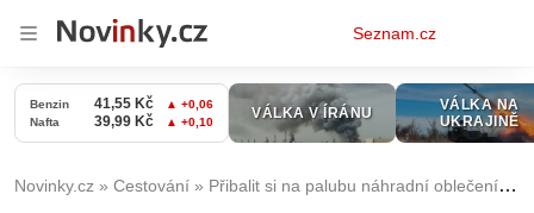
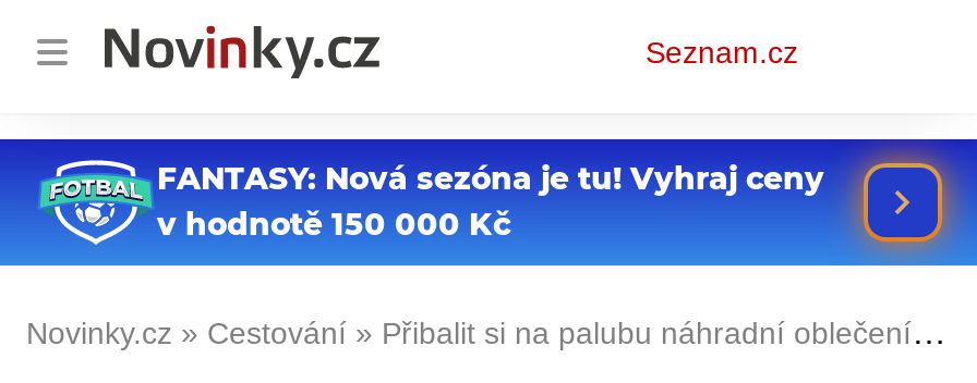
[4,81,530,149] [image] -> [7,137,970,268] [image]

